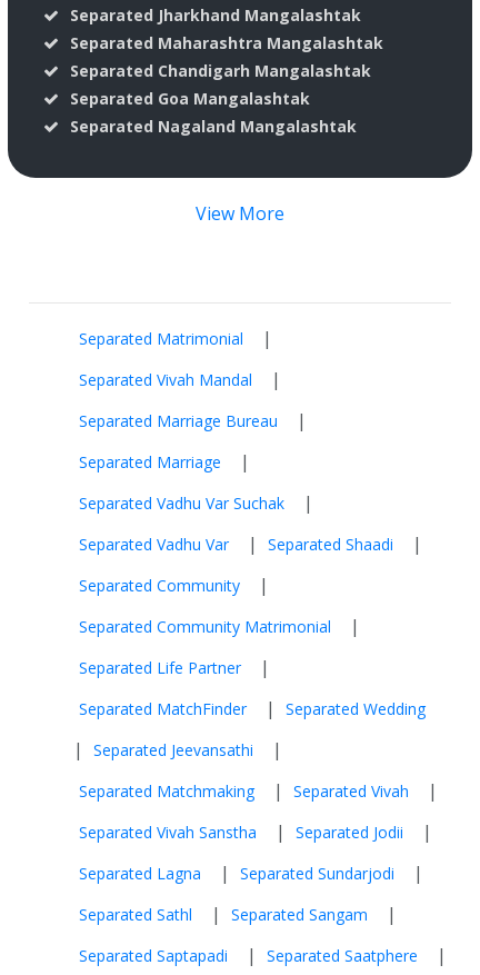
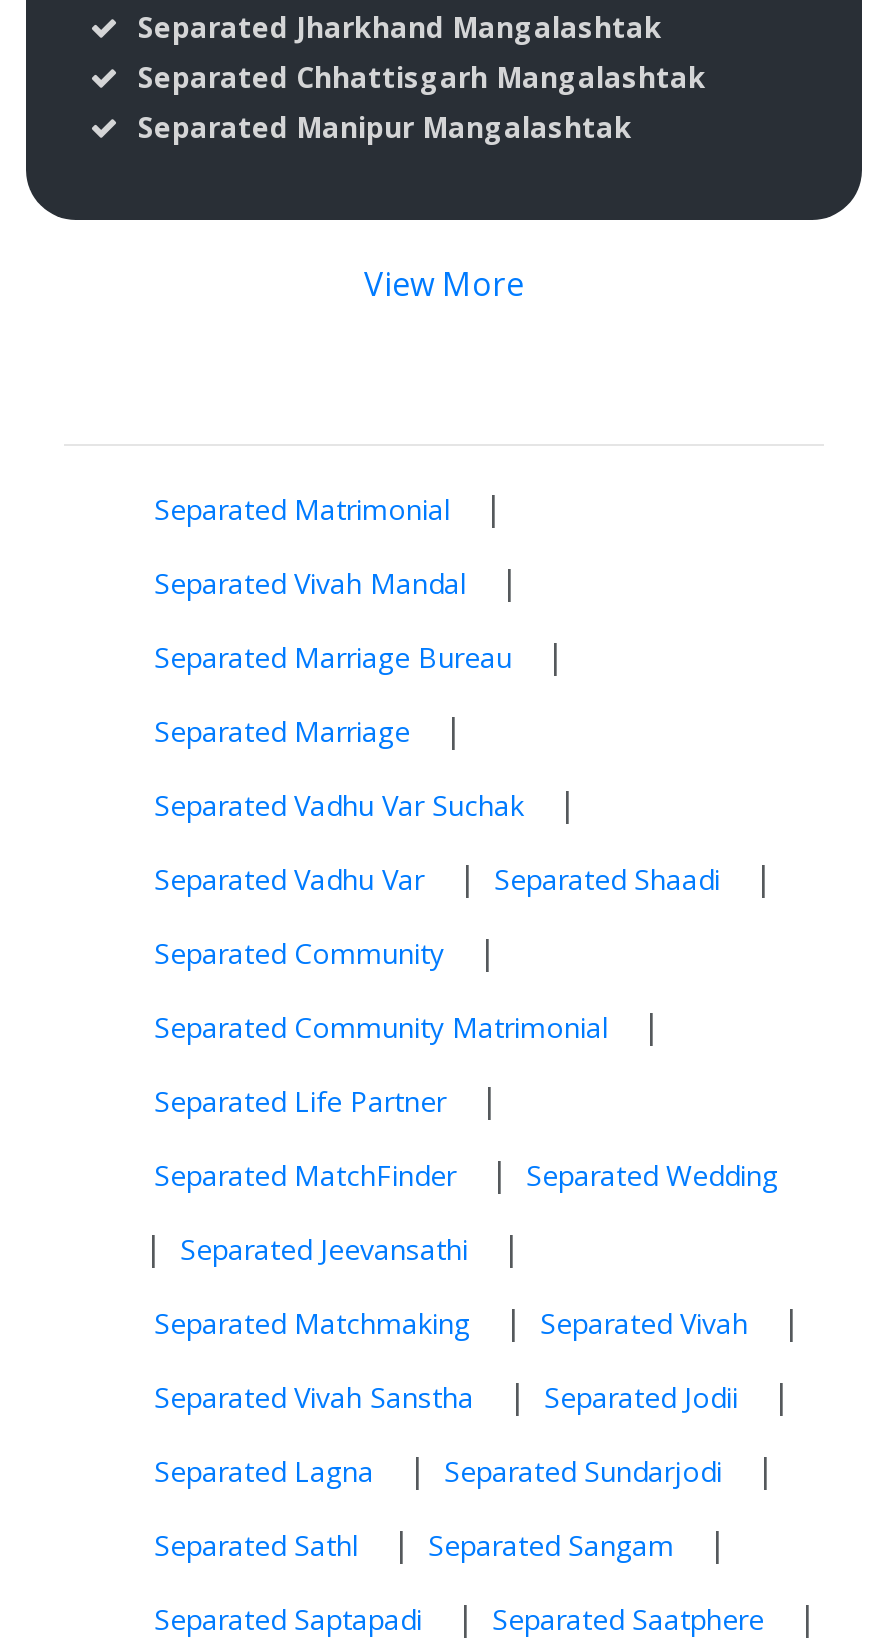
[70,32,383,137] Separated Maharashtra Mangalashtak | Separated Chandigarh Mangalashtak | Separated Goa Mangalashtak | Separated Nagaland Mangalashtak -> [138,58,706,146] Separated Chhattisgarh Mangalashtak | Separated Manipur Mangalashtak

